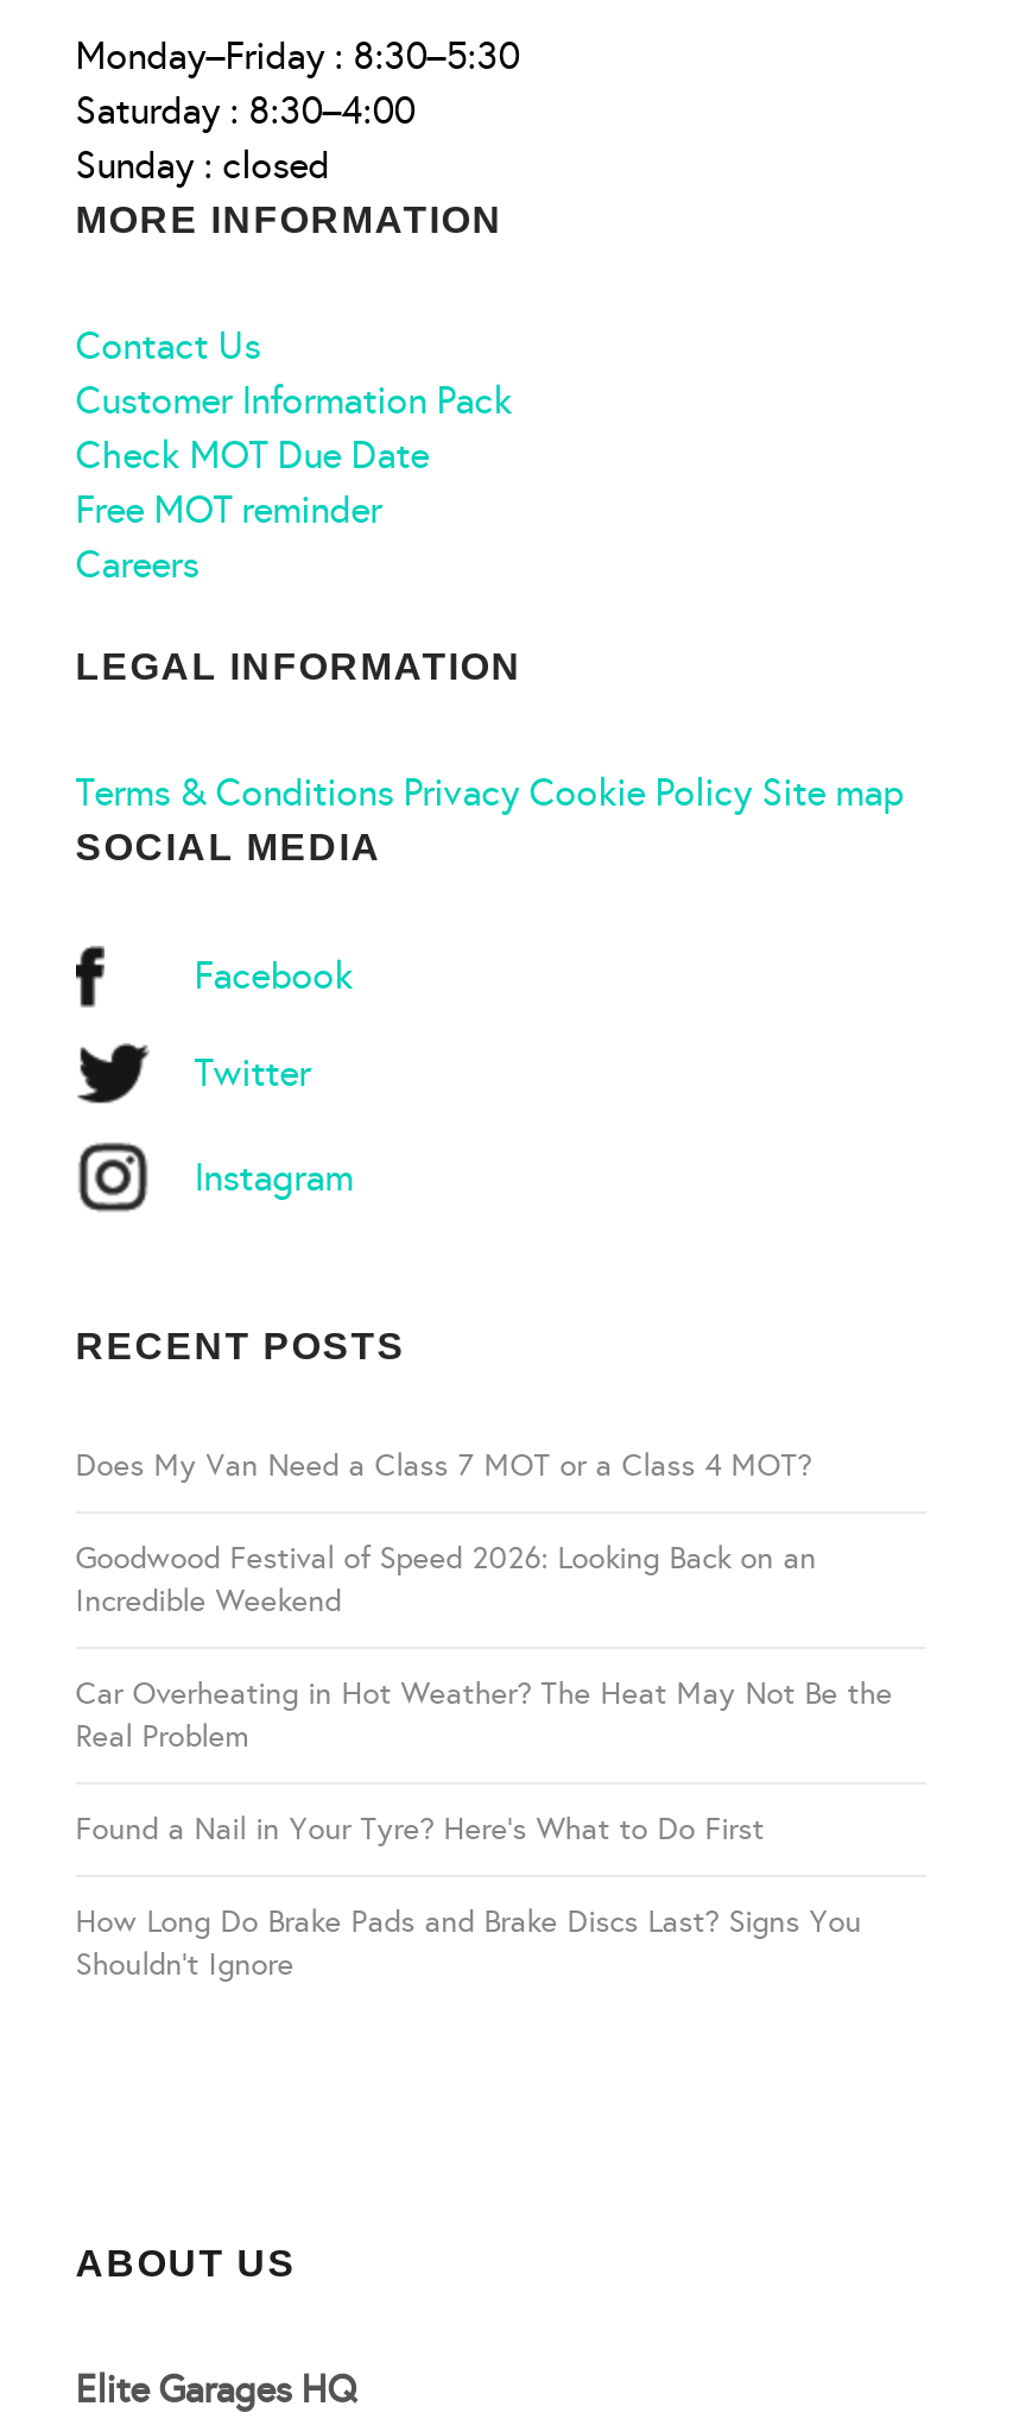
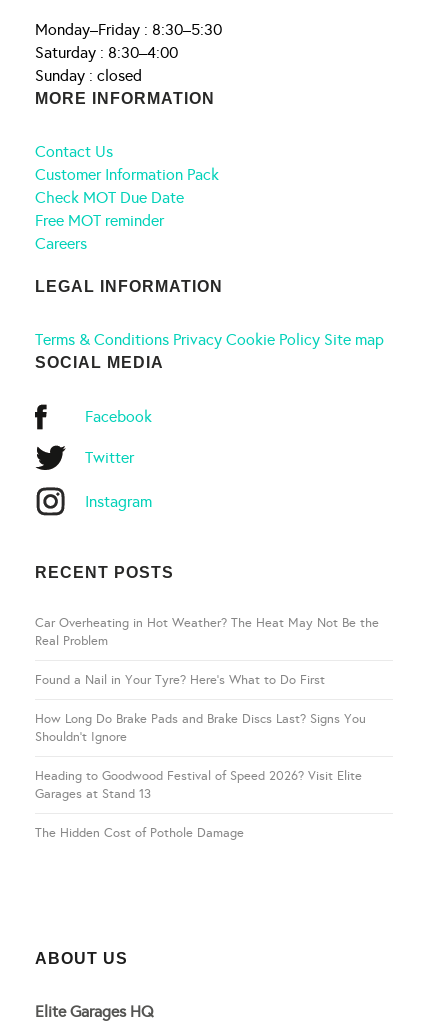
[76,1447,817,1620] Does My Van Need a Class 7 MOT or a Class 4 MOT? | Goodwood Festival of Speed 2026: Looking Back on an | Incredible Weekend -> none
moved [76,1675,893,1984] -> [35,615,379,745]: Car Overheating in Hot Weather? The Heat May Not Be the | Real Problem | Found a Nail in Your Tyre? Here’s What to Do First | How Long Do Brake Pads and Brake Discs Last? Signs You | Shouldn’t Ignore
none -> [35,768,362,841] Heading to Goodwood Festival of Speed 2026? Visit Elite | Garages at Stand 13 | The Hidden Cost of Pothole Damage

